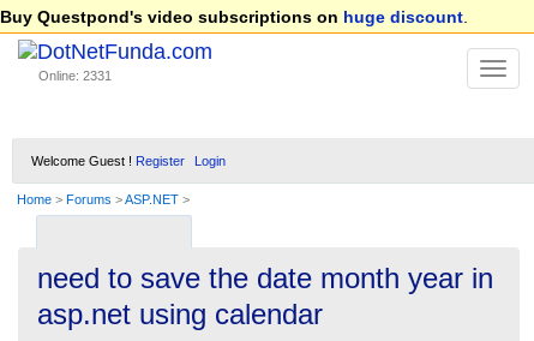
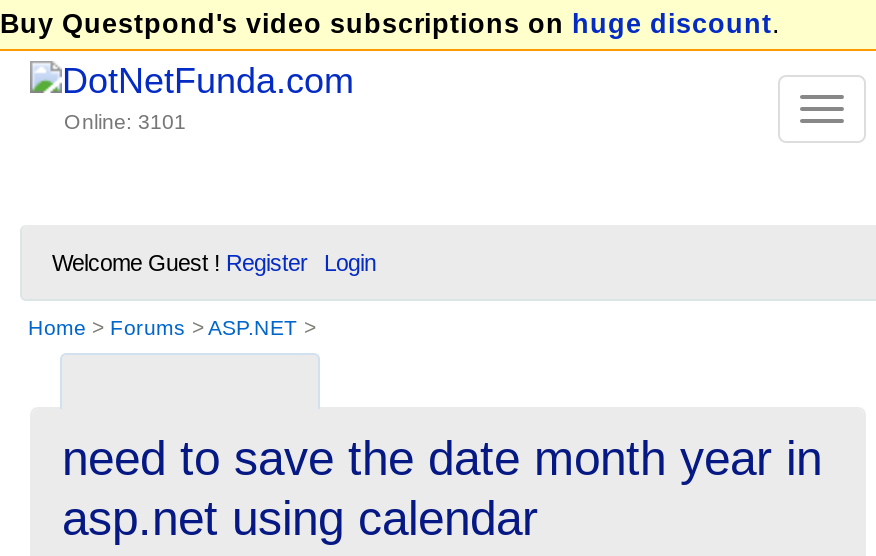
[38,69,112,83] Online: 2331 -> [64,109,186,133] Online: 3101

